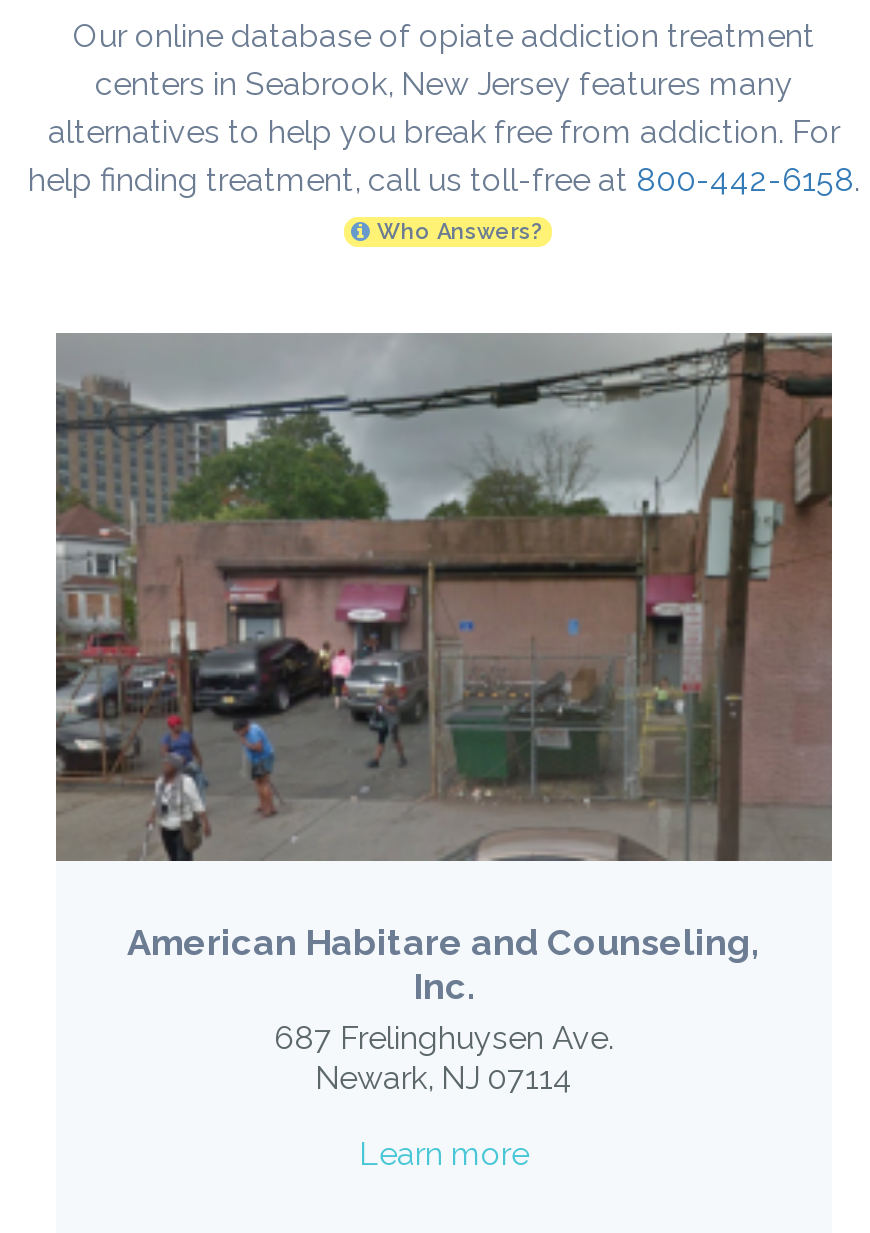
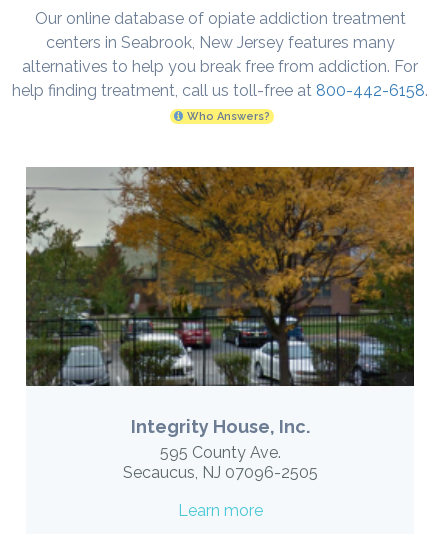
[54,333,834,1097] [image] | American Habitare and Counseling, | Inc. | 687 Frelinghuysen Ave. | Newark, NJ 07114 -> [26,166,415,482] [image] | Integrity House, Inc. | 595 County Ave. | Secaucus, NJ 07096-2505

